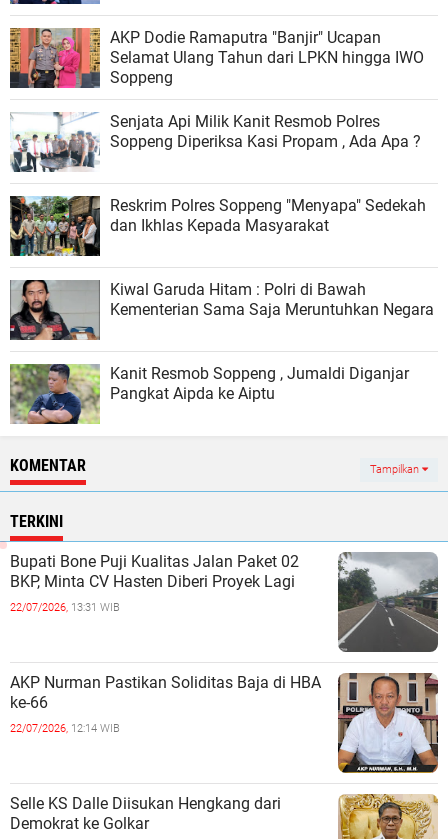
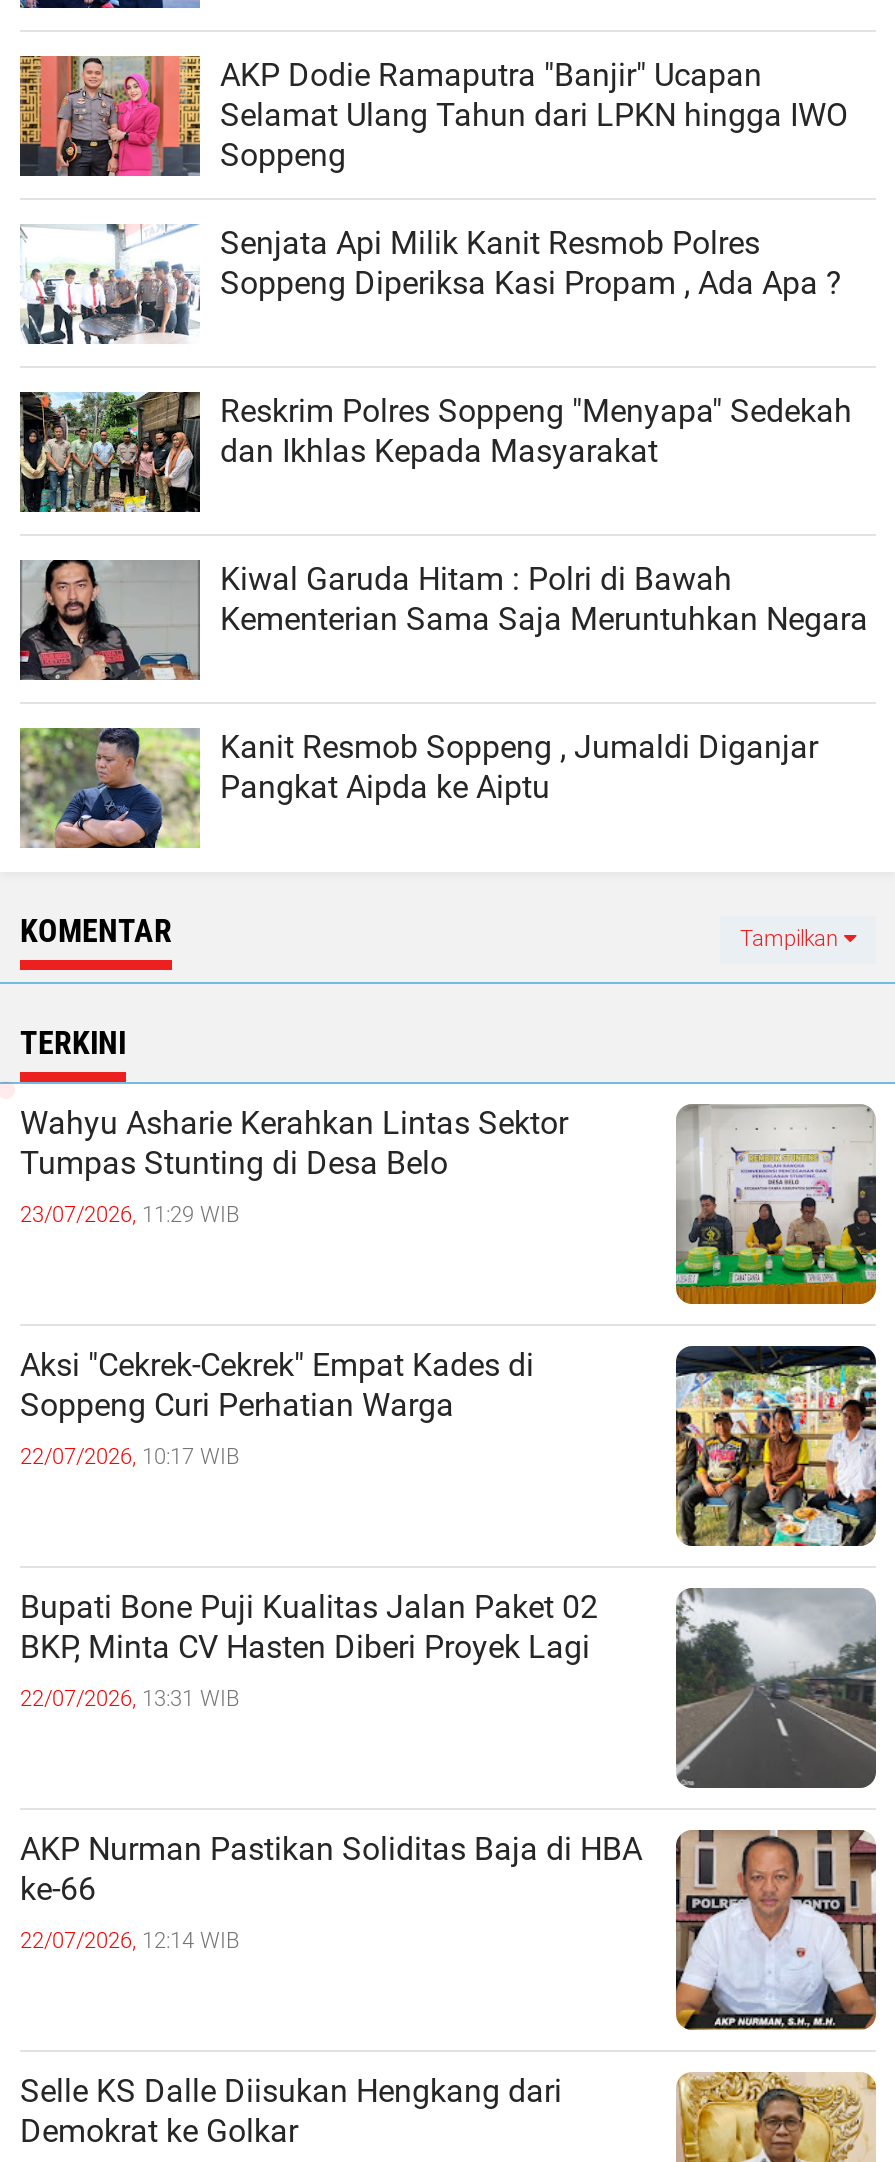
none -> [20,1104,568,1228] Wahyu Asharie Kerahkan Lintas Sektor | Tumpas Stunting di Desa Belo | 23/07/2026, 11:29 WIB
none -> [20,1346,534,1470] Aksi "Cekrek-Cekrek" Empat Kades di | Soppeng Curi Perhatian Warga | 22/07/2026, 10:17 WIB
none -> [674,1108,878,1306] [image]
none -> [674,1344,878,1548] [image]

